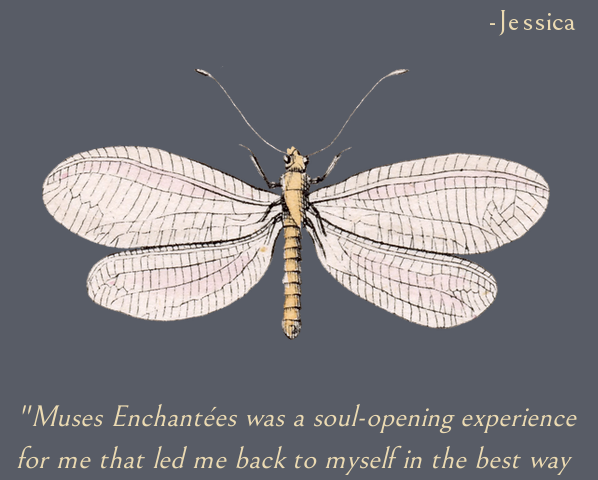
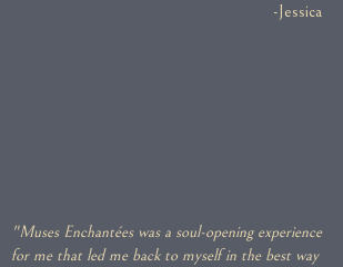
[40,68,552,338] [image] -> none

